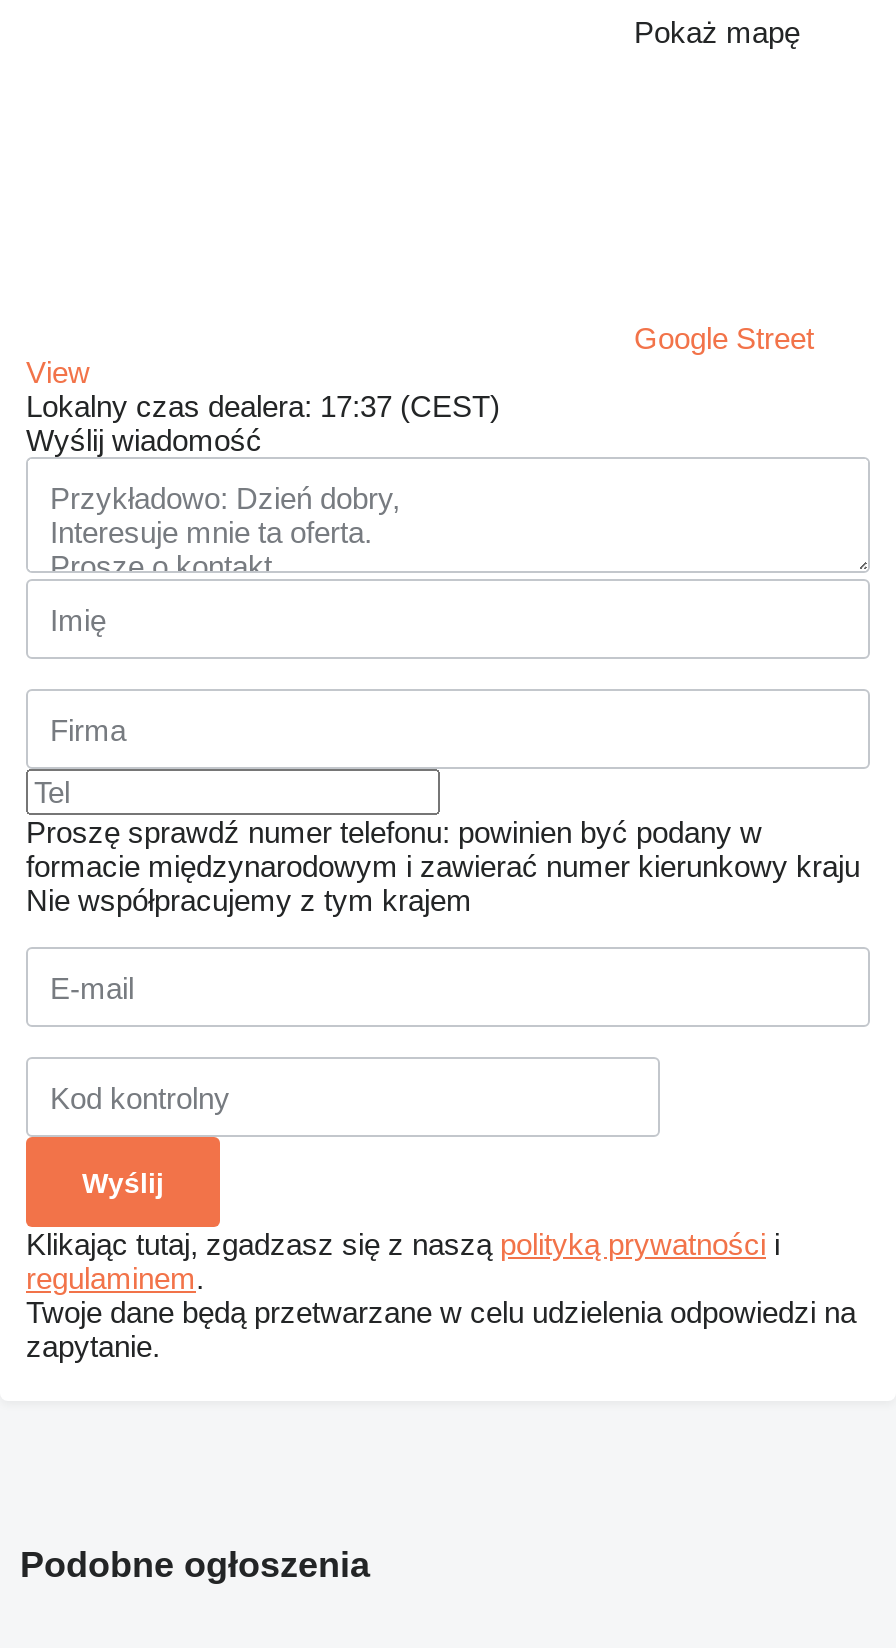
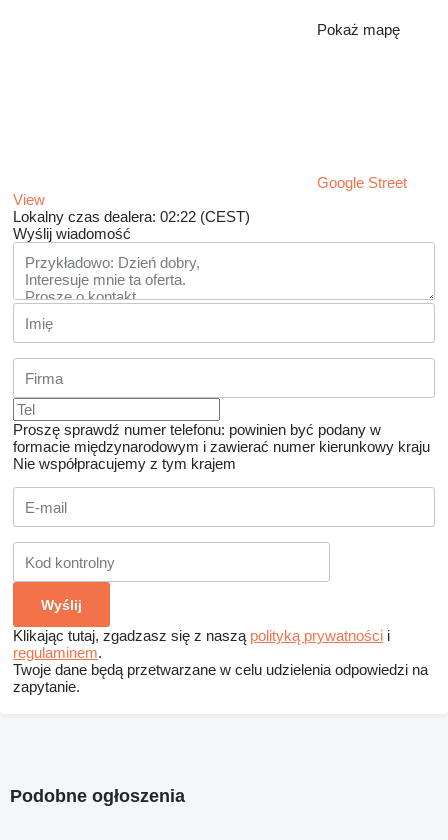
[26,389,500,423] Lokalny czas dealera: 17:37 (CEST) -> [13,208,250,225] Lokalny czas dealera: 02:22 (CEST)

